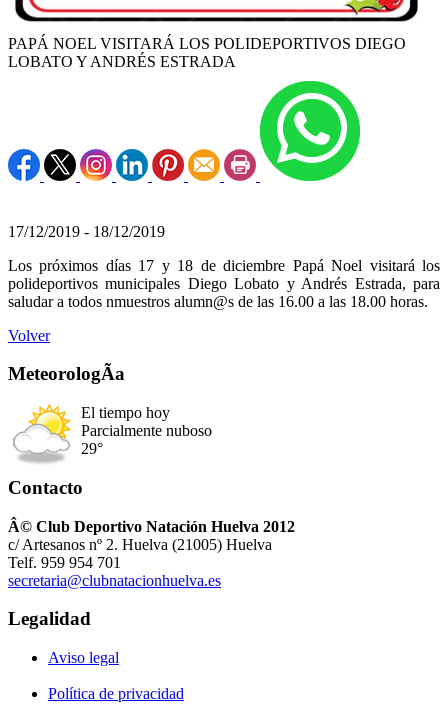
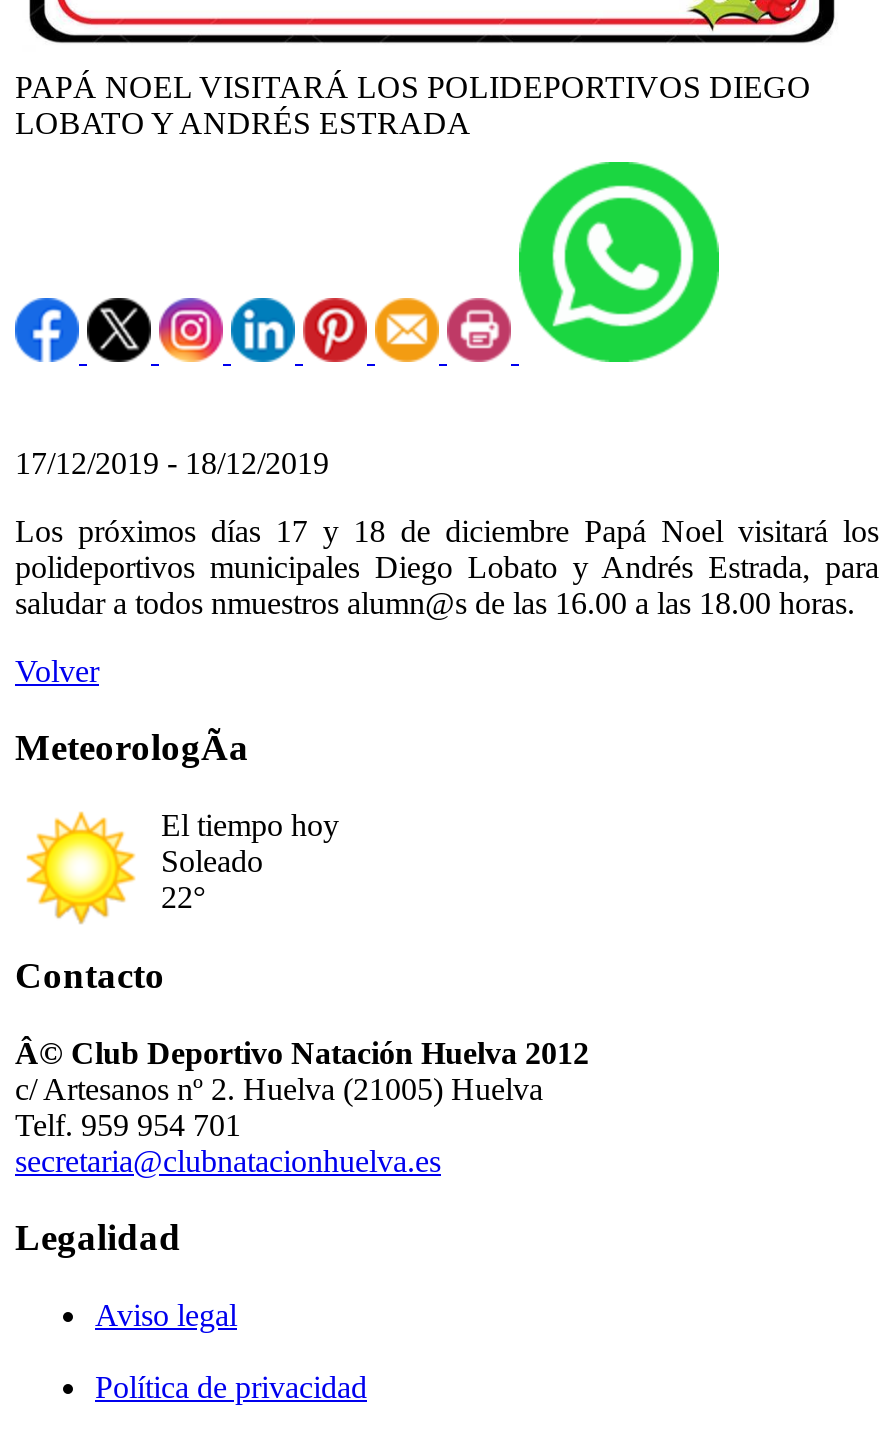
[13,403,212,463] [image] | Parcialmente nuboso | 29° -> [25,810,263,924] [image] | Soleado | 22°

